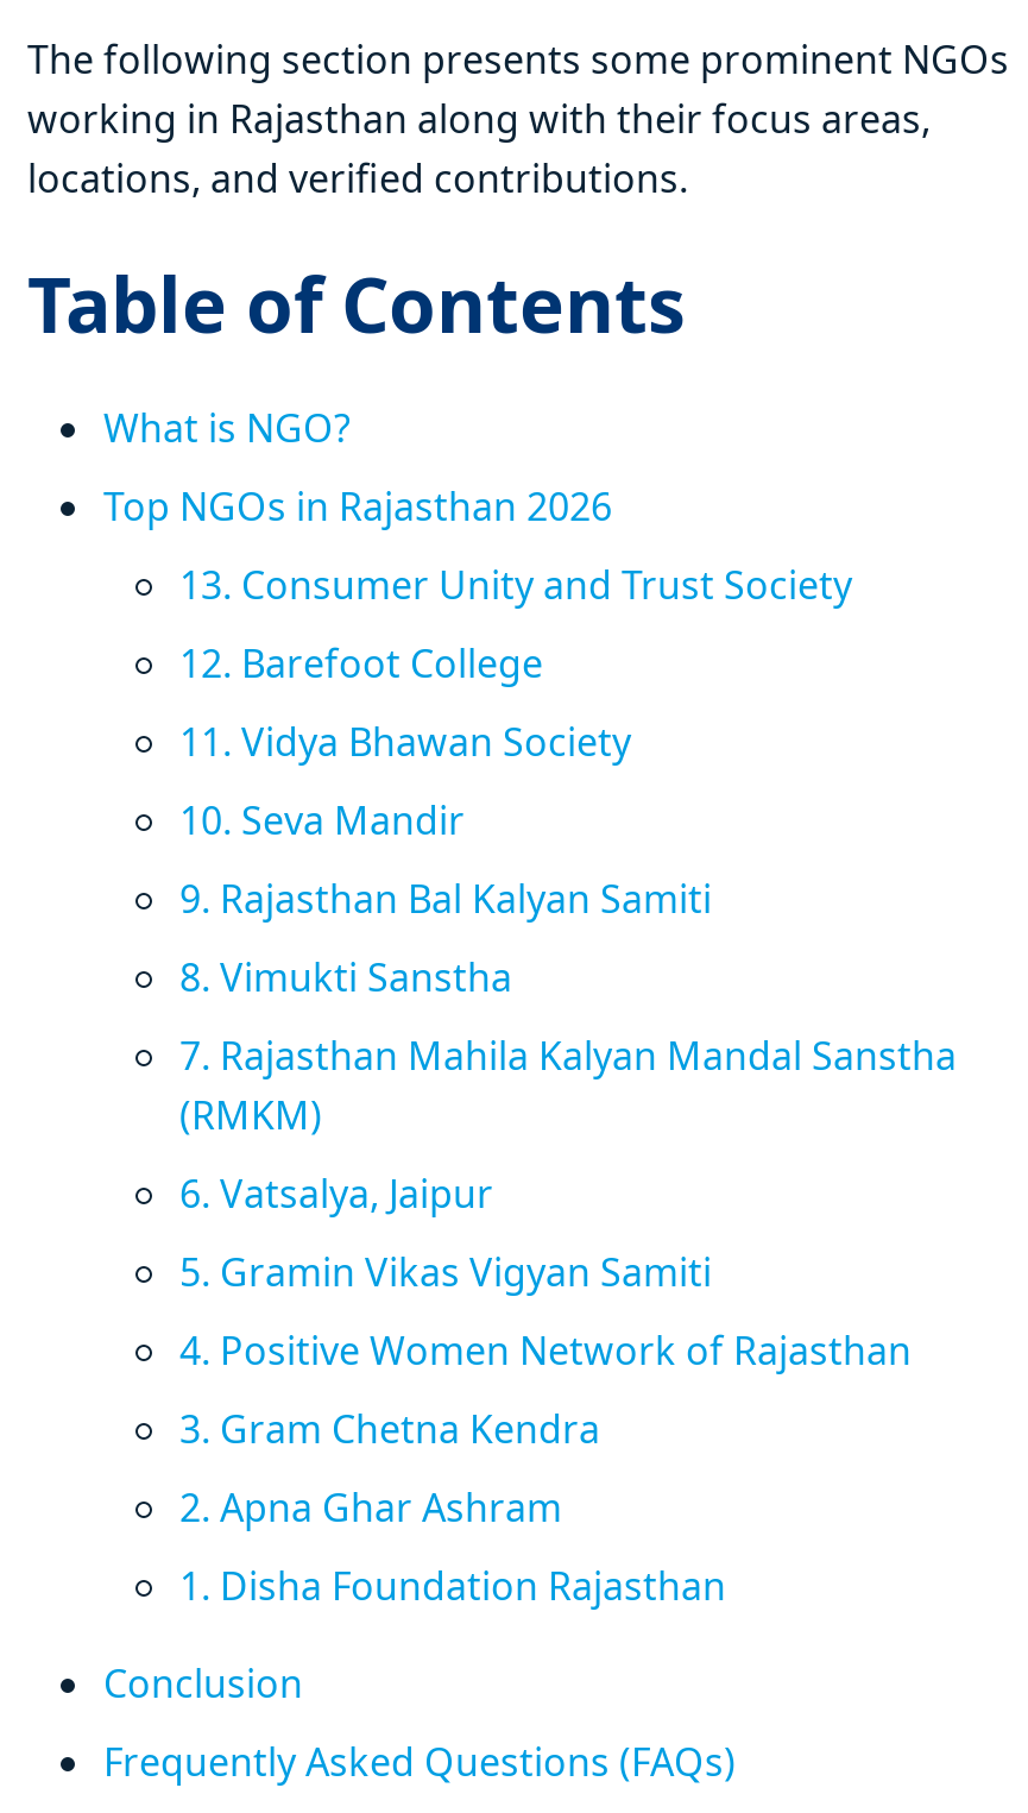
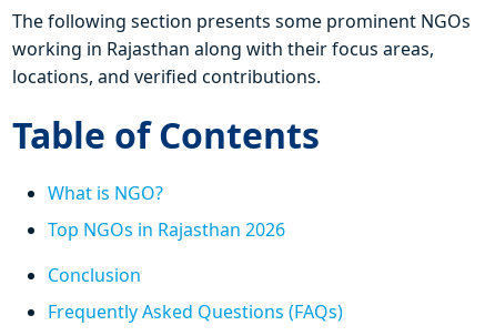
[179,557,957,1611] 13. Consumer Unity and Trust Society | 12. Barefoot College | 11. Vidya Bhawan Society | 10. Seva Mandir | 9. Rajasthan Bal Kalyan Samiti | 8. Vimukti Sanstha | 7. Rajasthan Mahila Kalyan Mandal Sanstha | (RMKM) | 6. Vatsalya, Jaipur | 5. Gramin Vikas Vigyan Samiti | 4. Positive Women Network of Rajasthan | 3. Gram Chetna Kendra | 2. Apna Ghar Ashram | 1. Disha Foundation Rajasthan -> none

